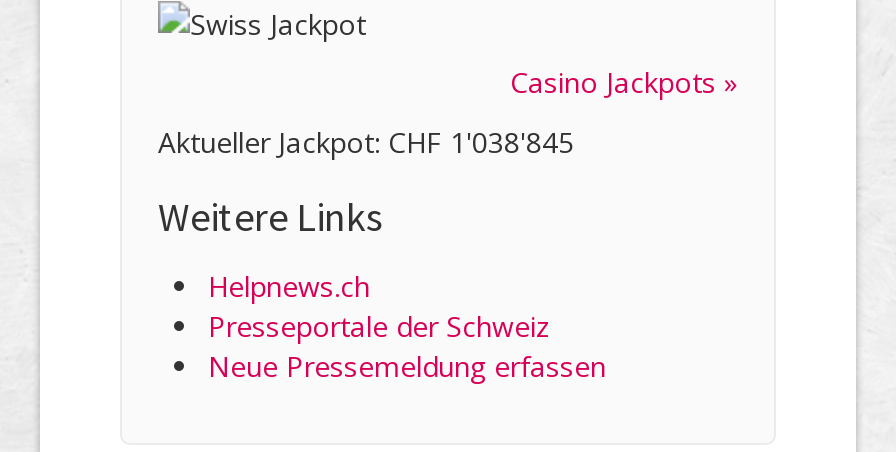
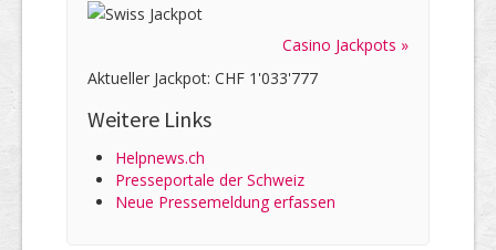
[158,123,574,161] Aktueller Jackpot: CHF 1'038'845 -> [87,68,318,89] Aktueller Jackpot: CHF 1'033'777

